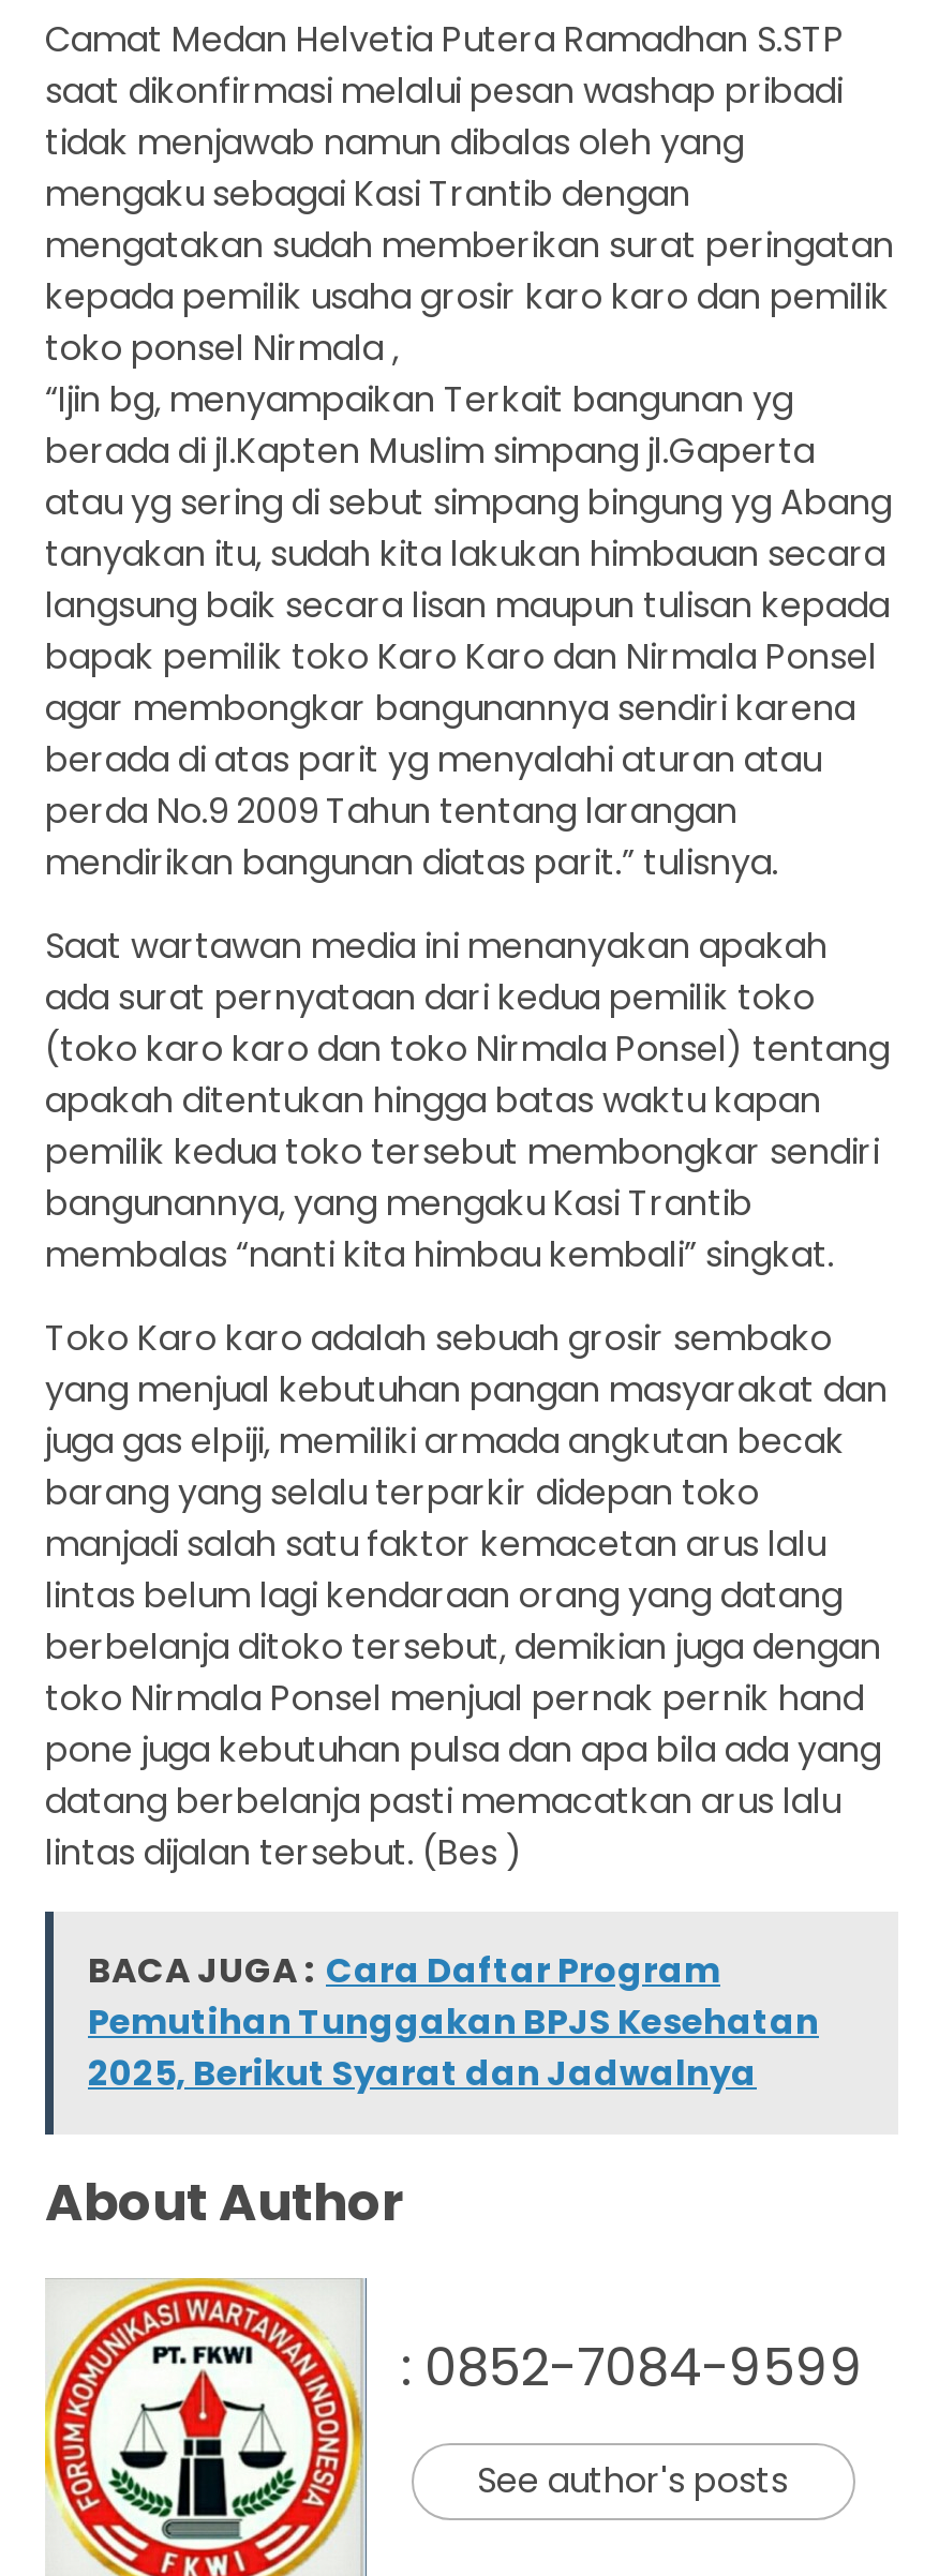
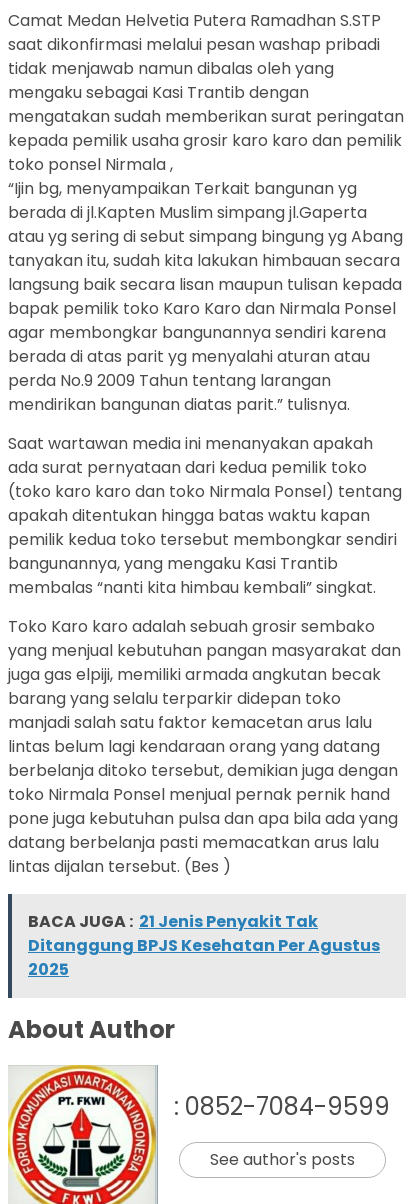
[88,1946,819,2098] BACA JUGA : Cara Daftar Program | Pemutihan Tunggakan BPJS Kesehatan | 2025, Berikut Syarat dan Jadwalnya -> [28,910,380,981] BACA JUGA : 21 Jenis Penyakit Tak | Ditanggung BPJS Kesehatan Per Agustus | 2025

